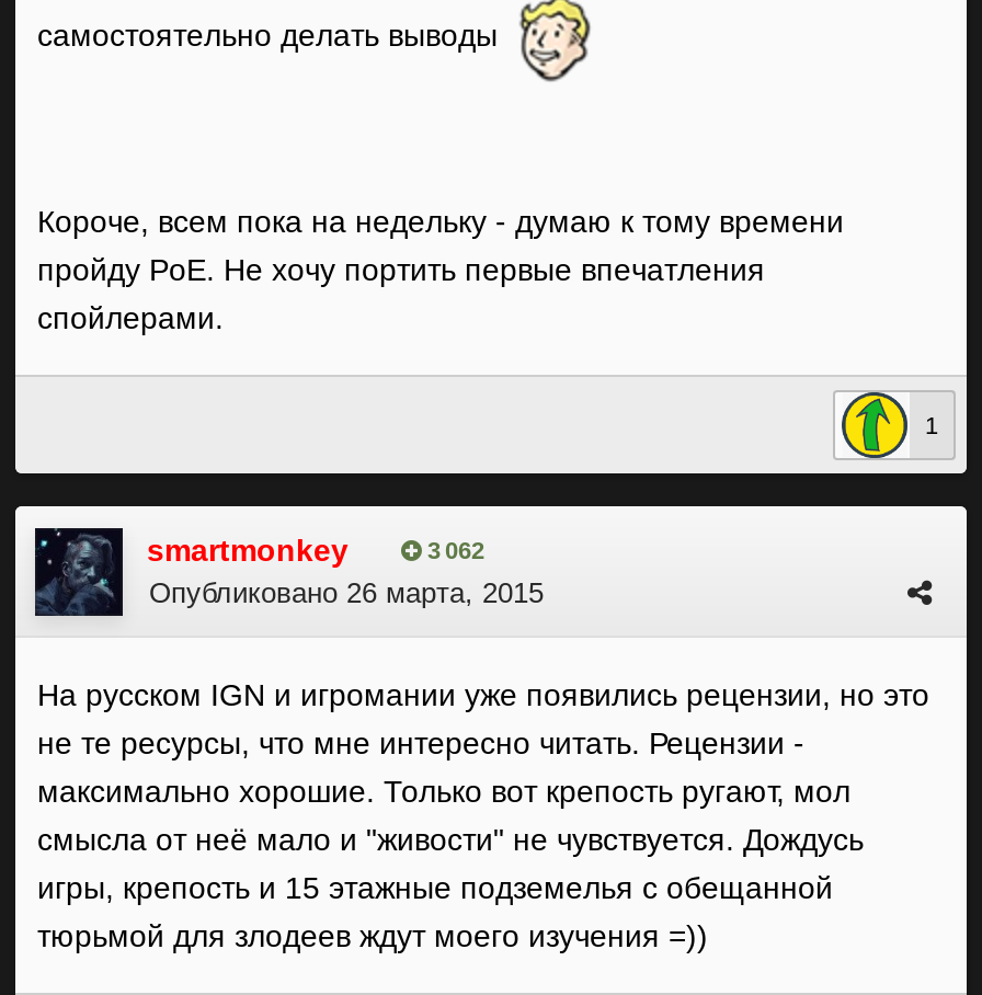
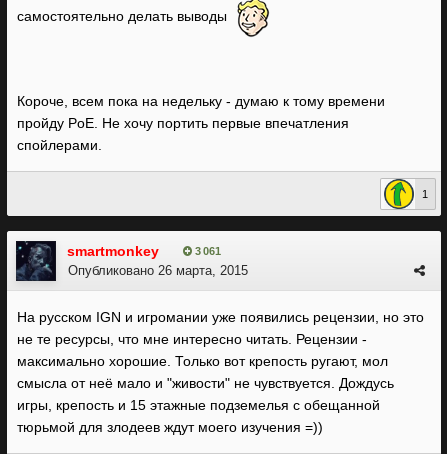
[421,537,484,563] 3 062 -> [192,245,221,257] 3 061

